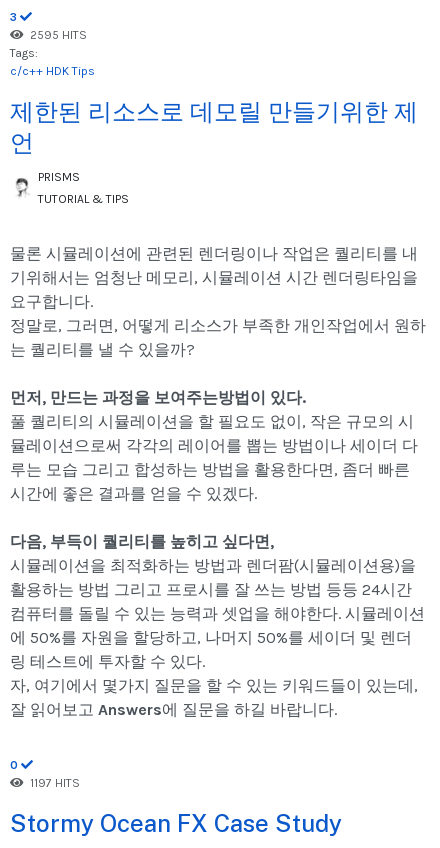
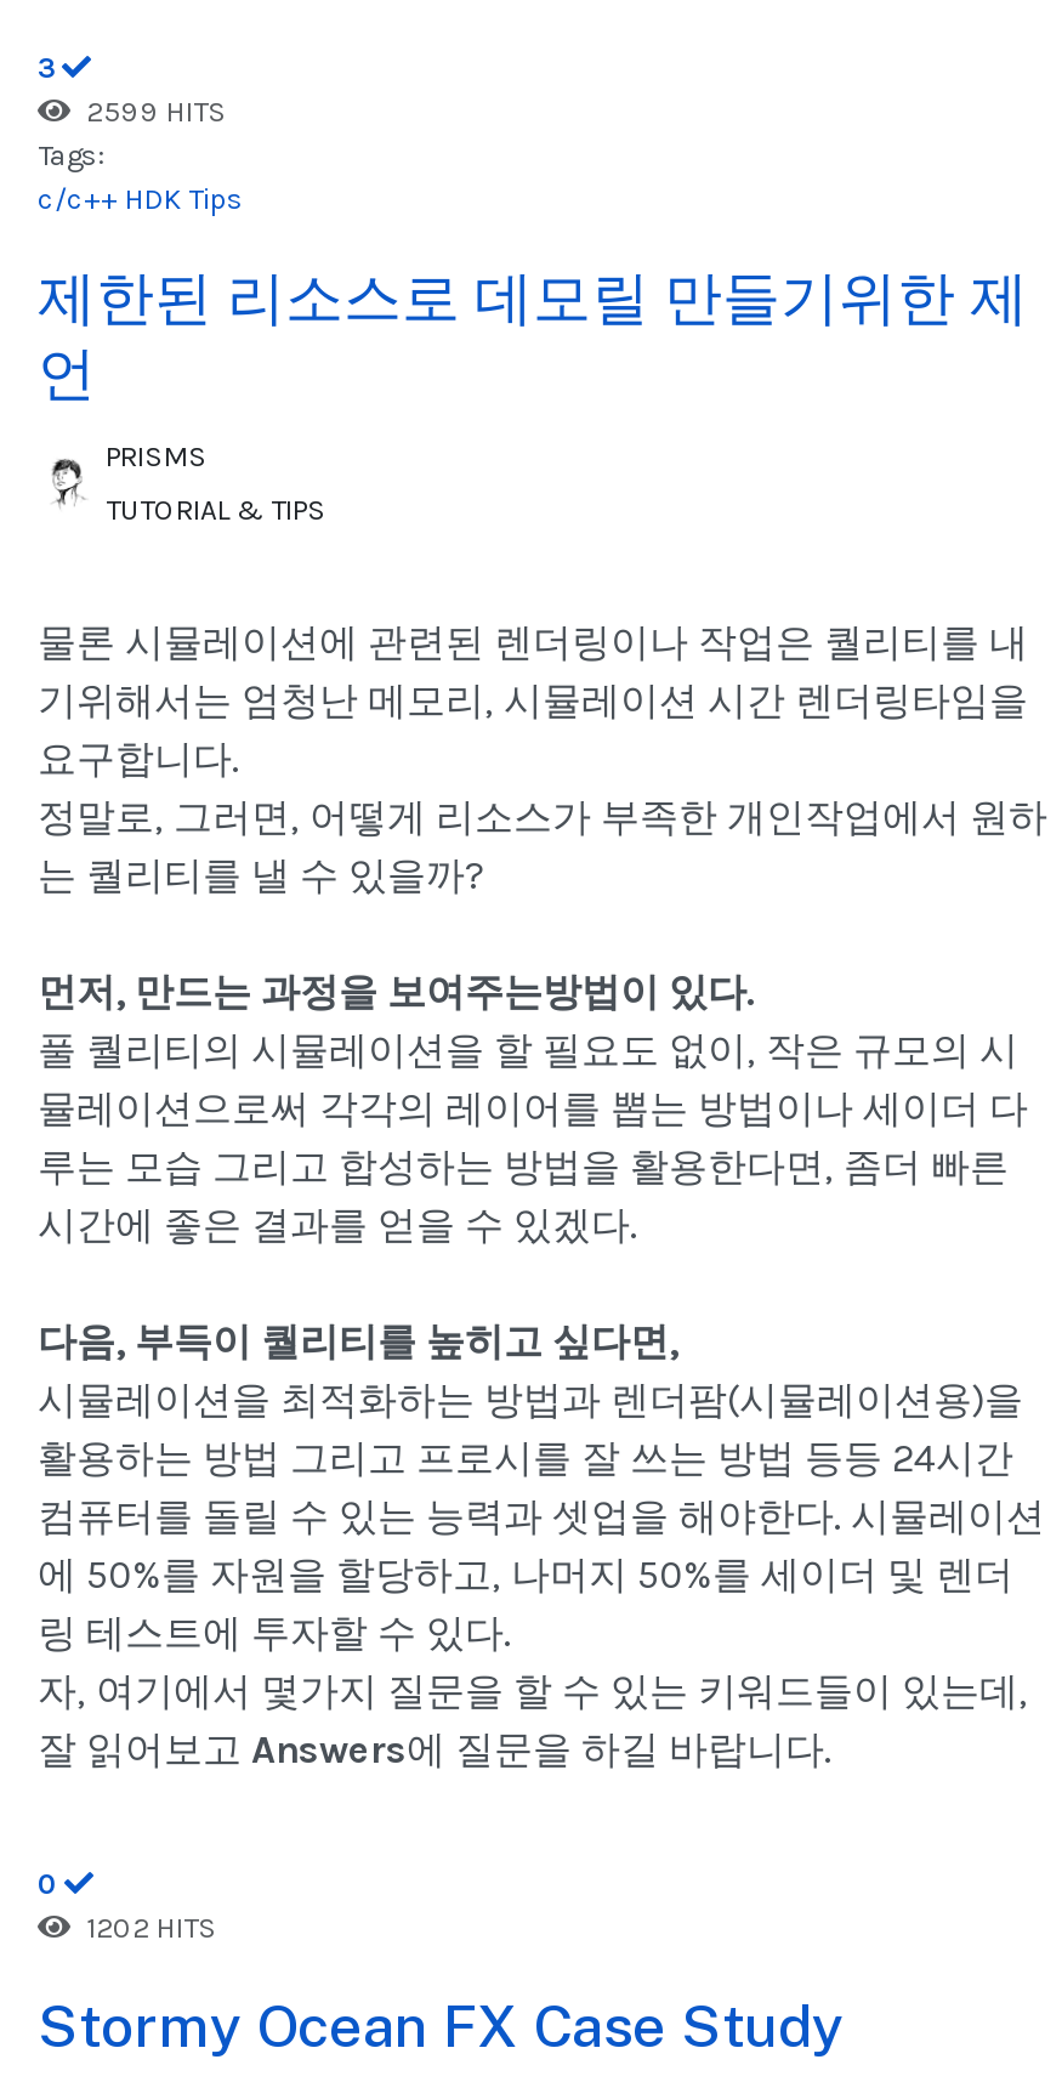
[24,28,87,42] 2595 HITS -> [72,95,227,129] 2599 HITS
[24,776,80,790] 1197 HITS -> [72,1912,217,1946] 1202 HITS

